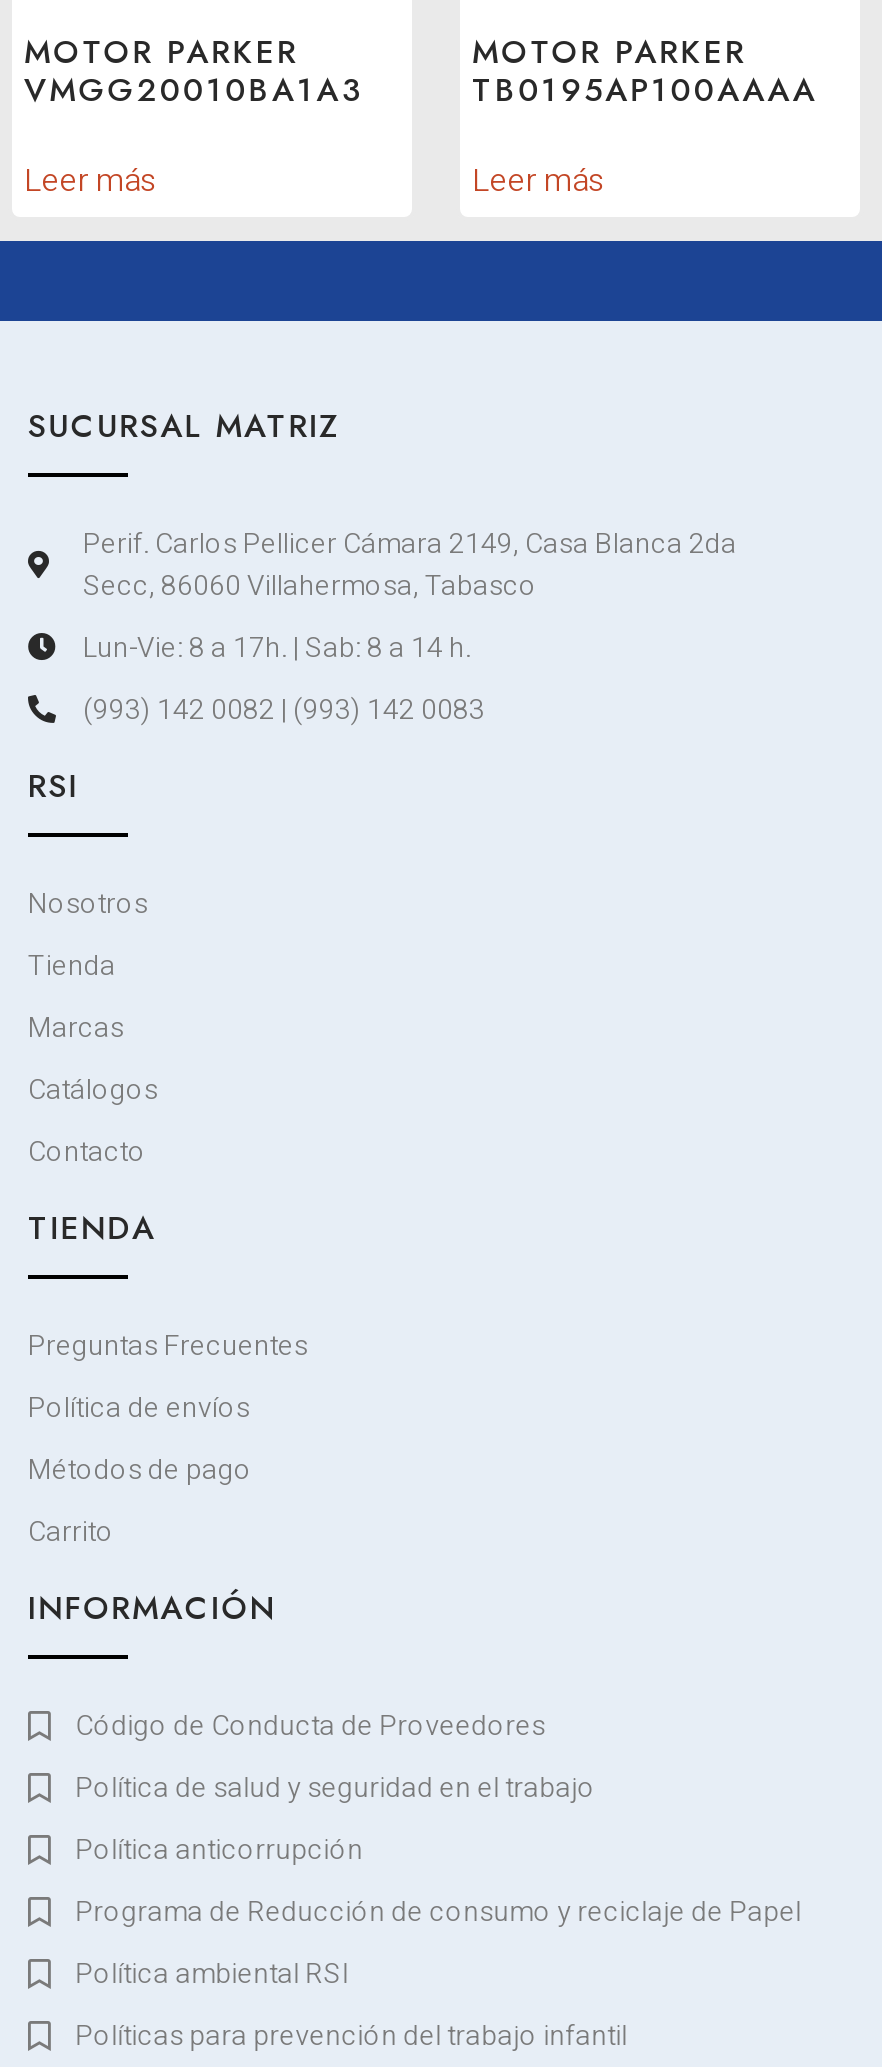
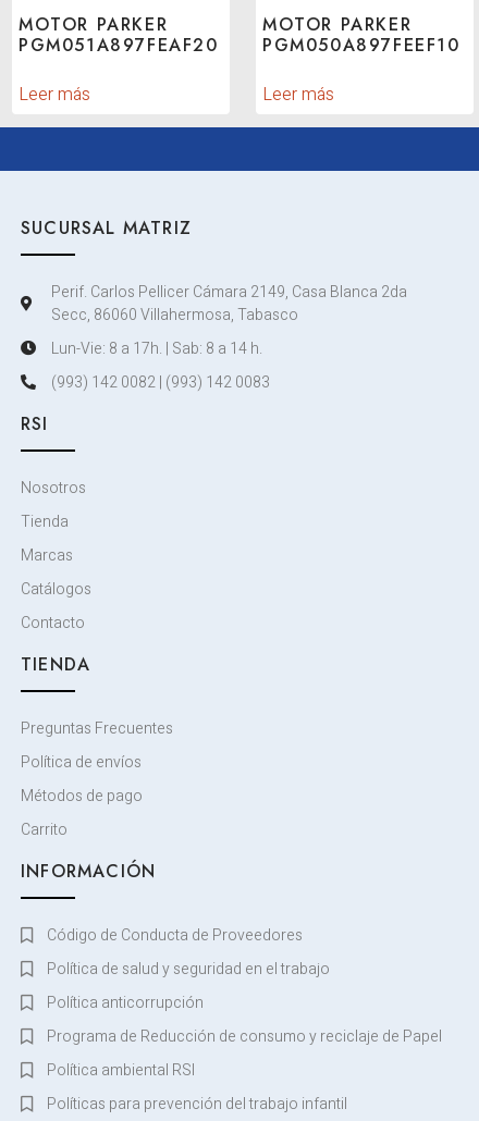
[24,66,363,112] VMGG20010BA1A3 -> [19,32,218,57] PGM051A897FEAF20
[472,66,818,112] TB0195AP100AAAA -> [262,32,460,57] PGM050A897FEEF10

